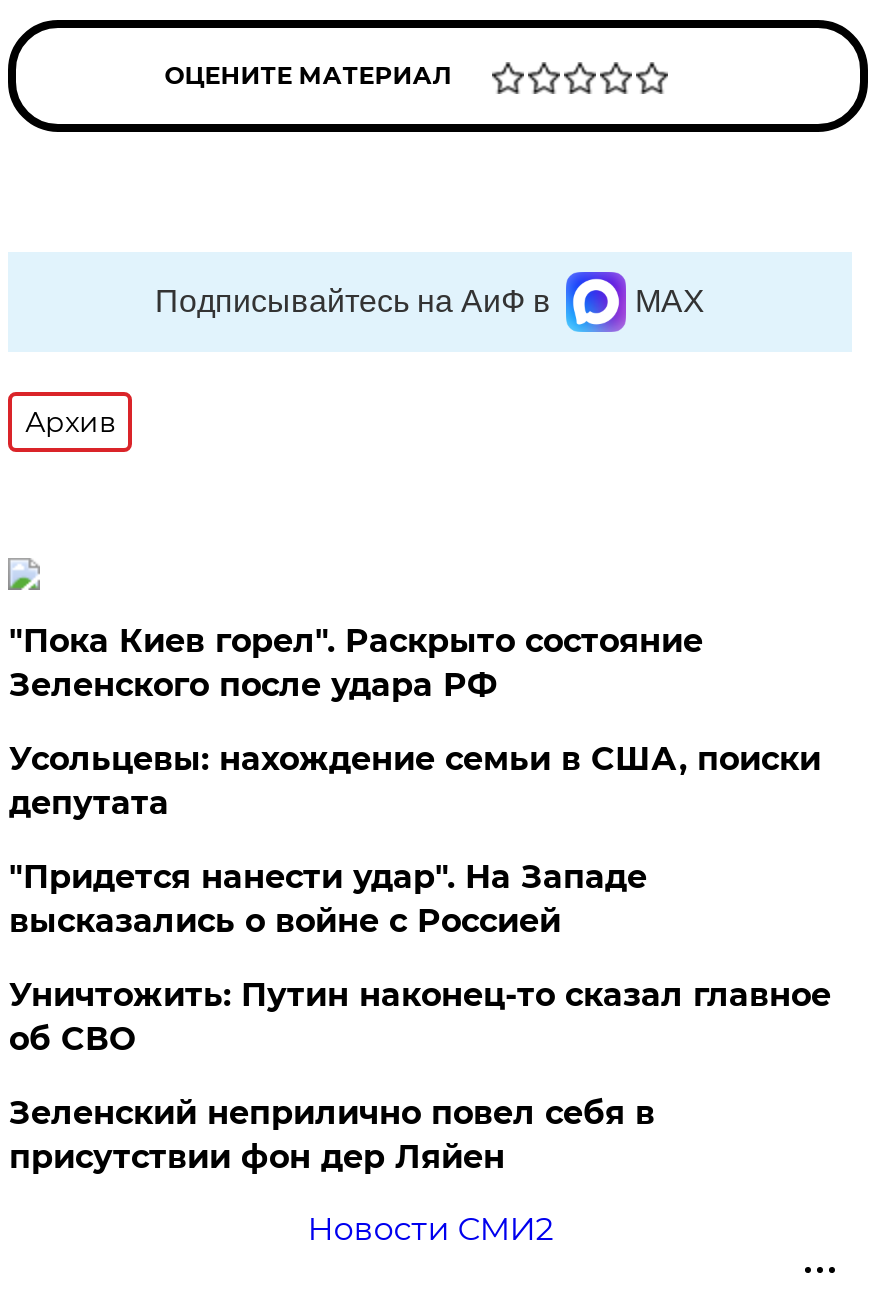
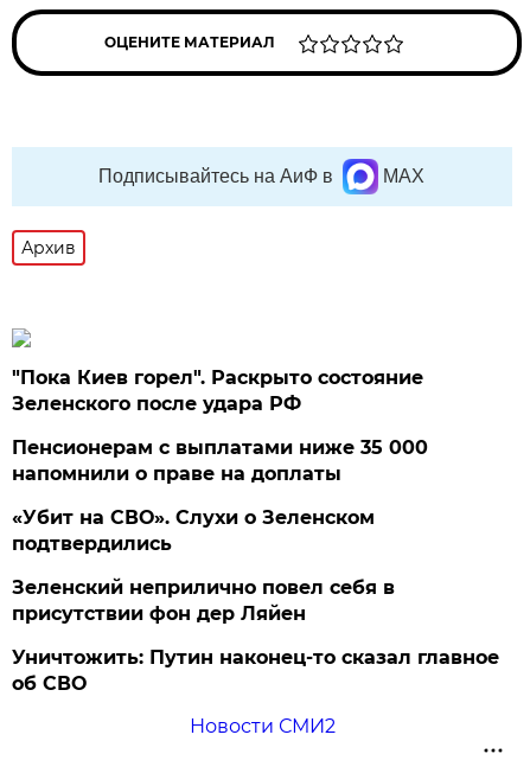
[9,740,821,940] Усольцевы: нахождение семьи в США, поиски | депутата | "Придется нанести удар". На Западе | высказались о войне с Россией -> [12,436,429,555] Пенсионерам с выплатами ниже 35 000 | напомнили о праве на доплаты | «Убит на СВО». Слухи о Зеленском | подтвердились
moved [9,976,831,1058] -> [12,646,500,695]: Уничтожить: Путин наконец-то сказал главное | об СВО
moved [9,1094,655,1176] -> [12,576,395,625]: Зеленский неприлично повел cебя в | присутствии фон дер Ляйен

